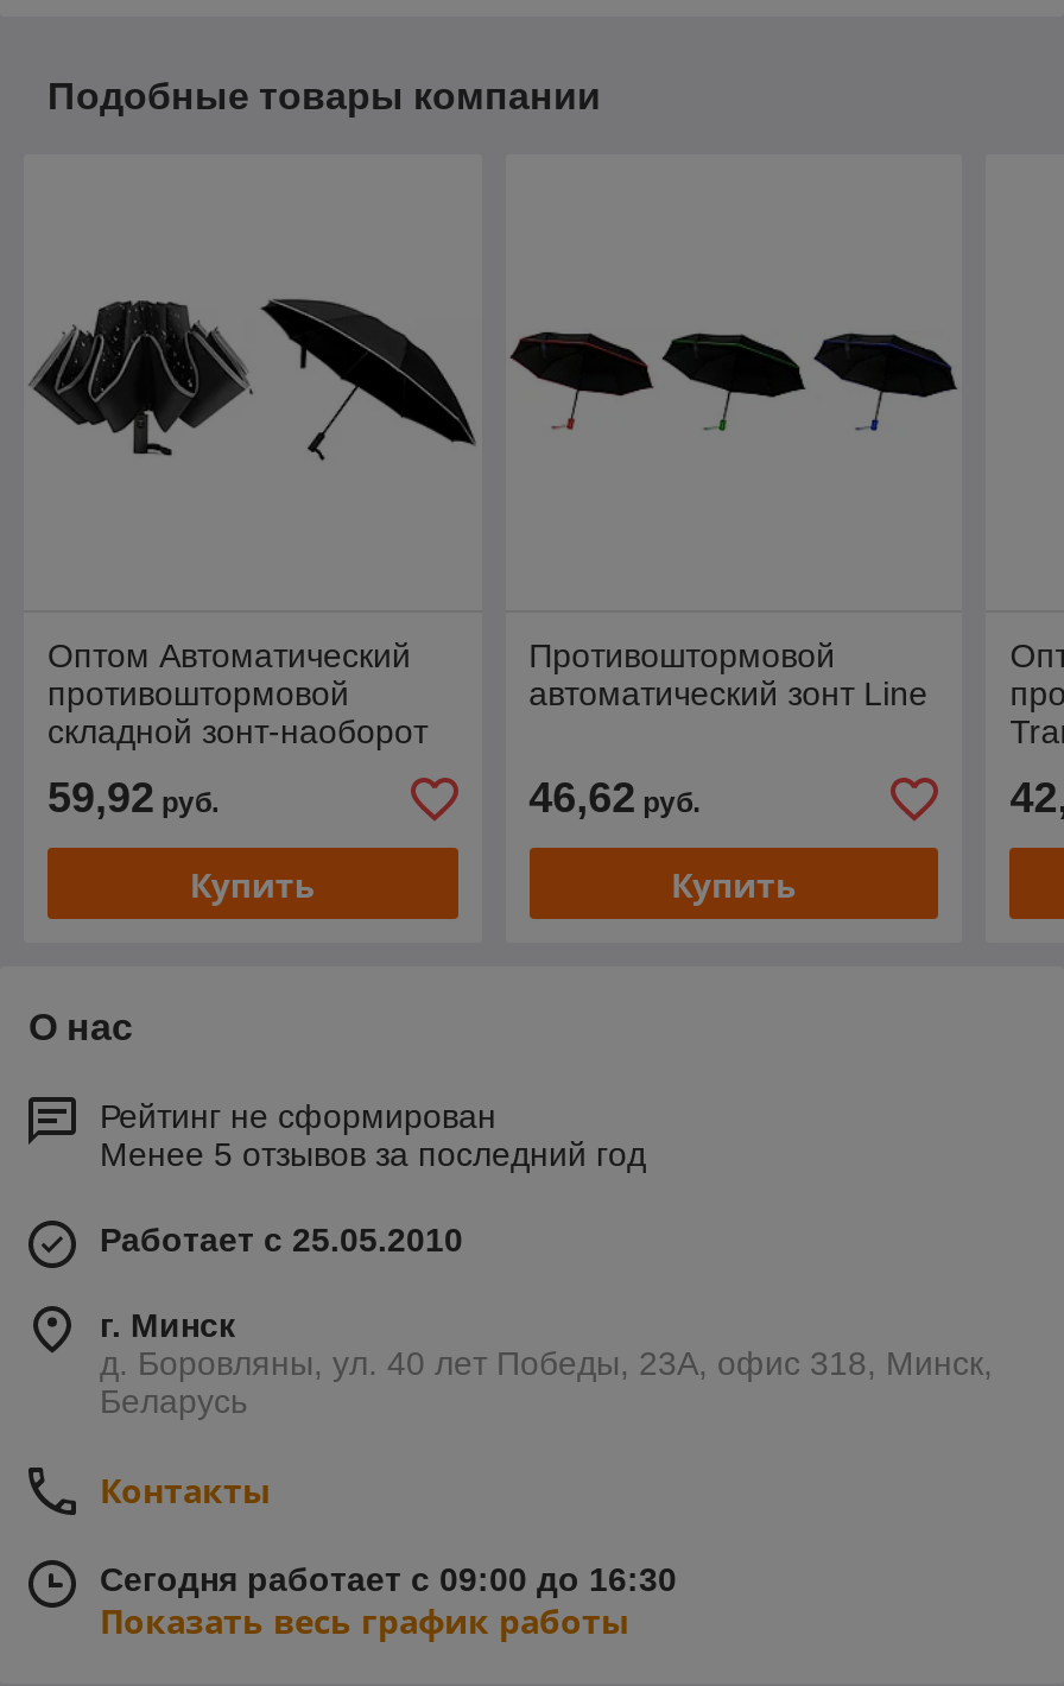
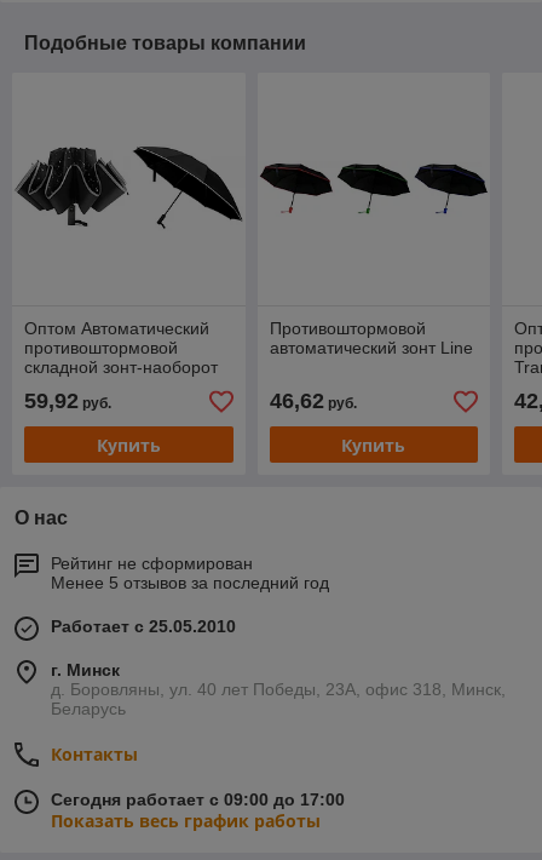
[100,1561,677,1599] Сегодня работает с 09:00 до 16:30 -> [51,790,345,810] Сегодня работает с 09:00 до 17:00

